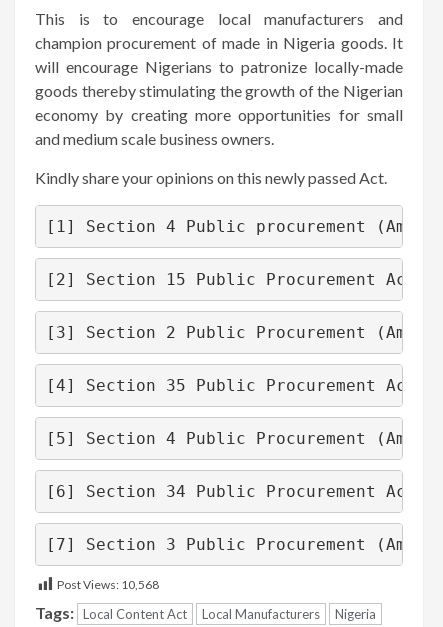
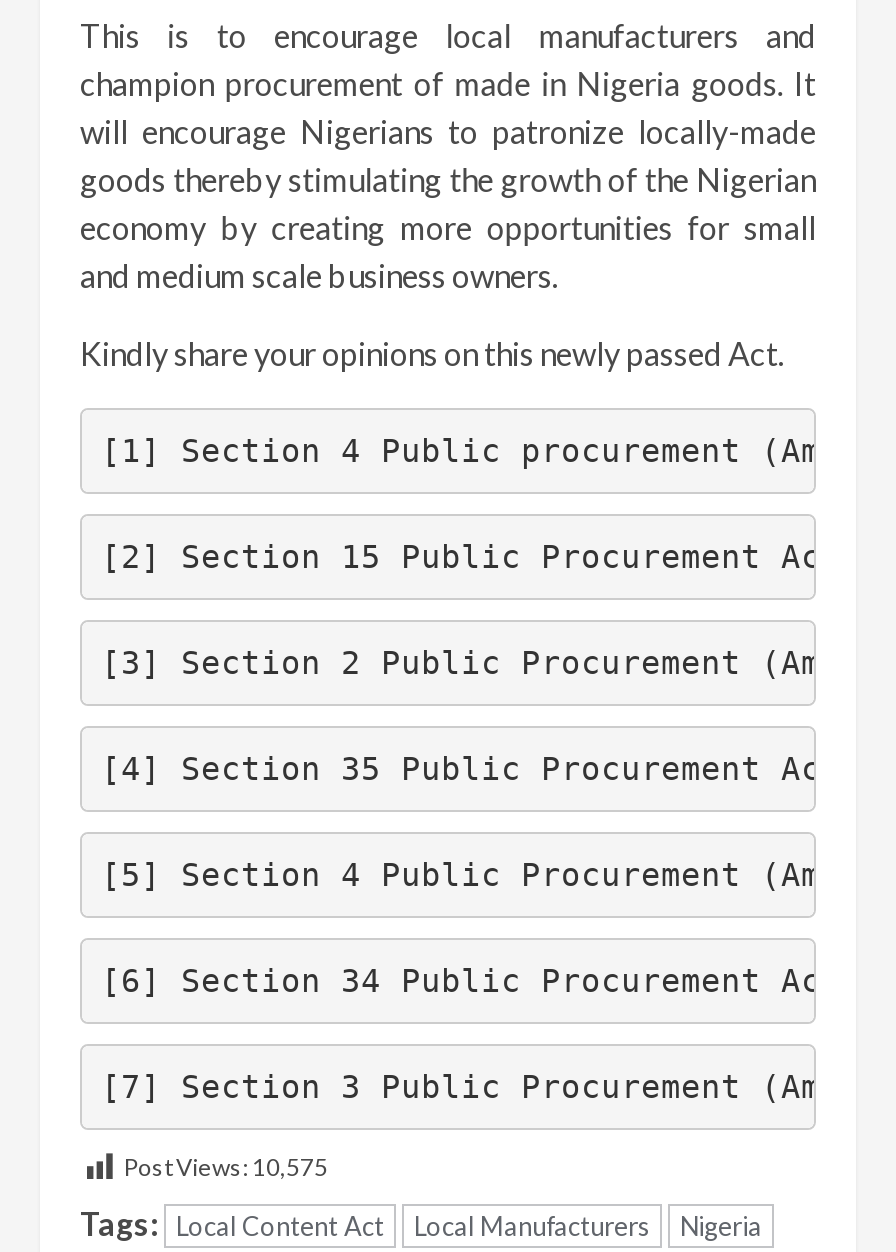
[57,577,159,592] Post Views: 10,568 -> [124,1152,328,1182] Post Views: 10,575

